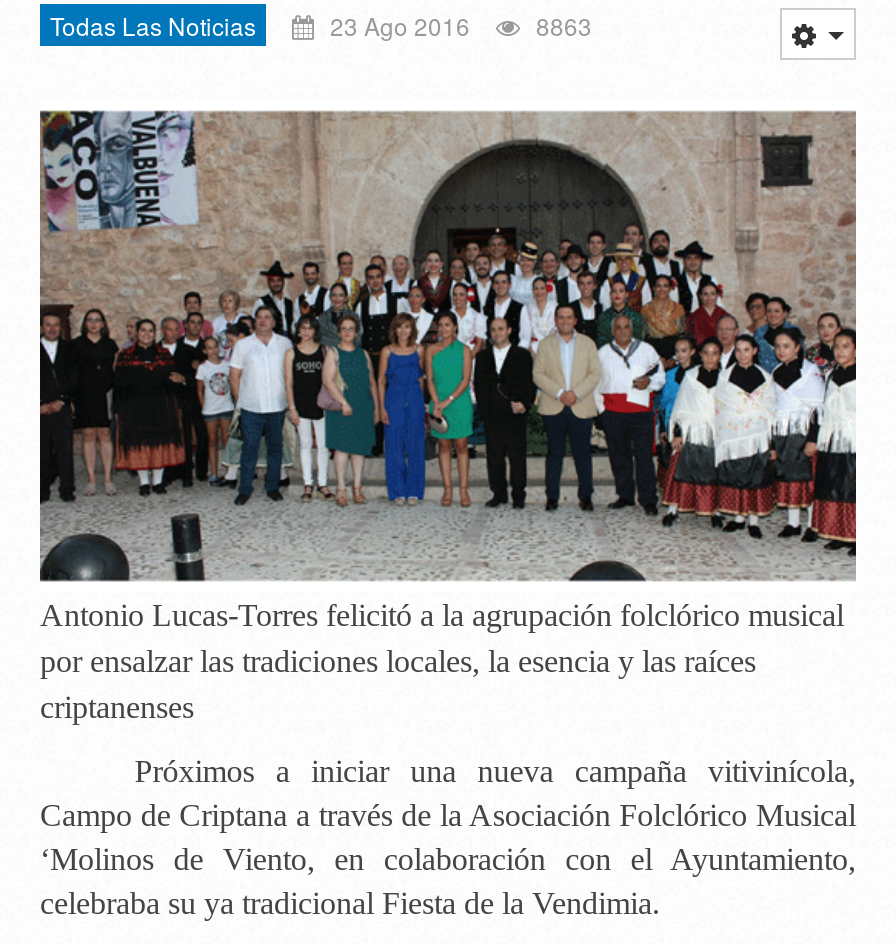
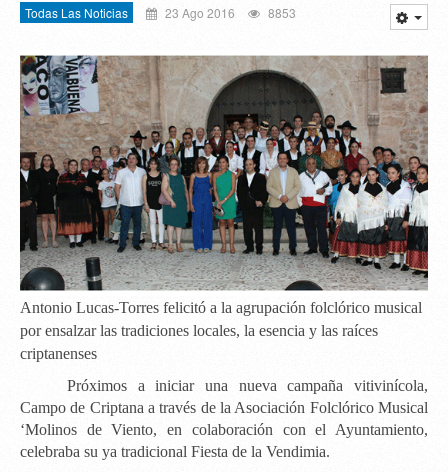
[50,8,592,42] Todas Las Noticias 23 Ago 2016 8863 -> [25,4,296,21] Todas Las Noticias 23 Ago 2016 8853

